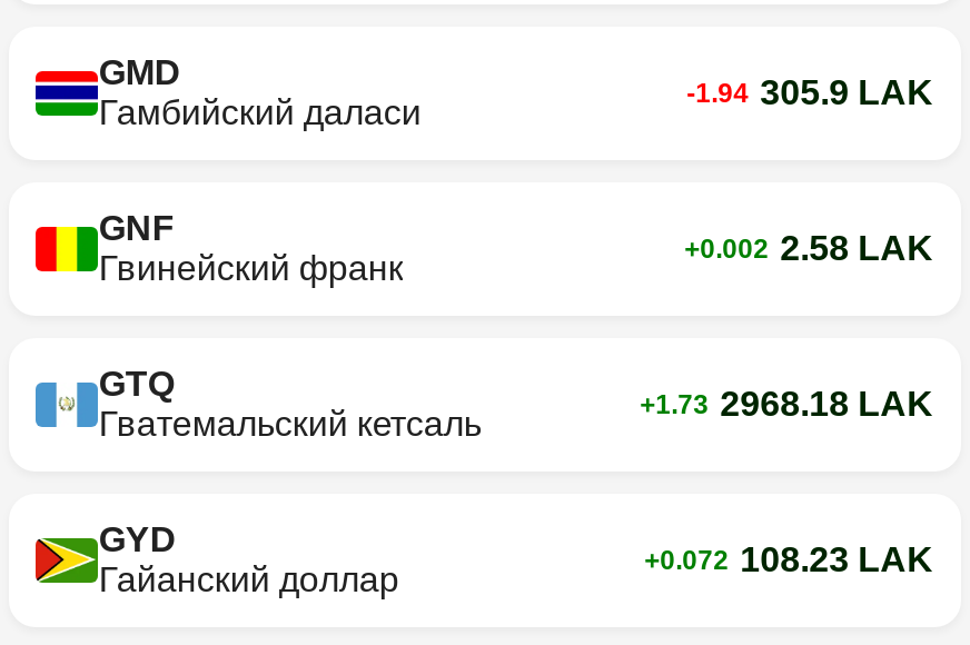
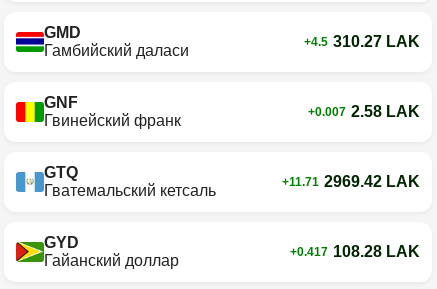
[687,73,934,111] -1.94 305.9 LAK -> [304,33,420,50] +4.5 310.27 LAK
[684,229,934,267] +0.002 2.58 LAK -> [308,103,420,120] +0.007 2.58 LAK
[640,385,934,422] +1.73 2968.18 LAK -> [282,173,420,190] +11.71 2969.42 LAK
[644,540,934,578] +0.072 108.23 LAK -> [290,243,420,260] +0.417 108.28 LAK

